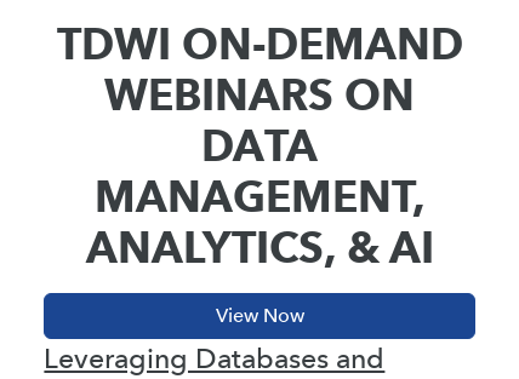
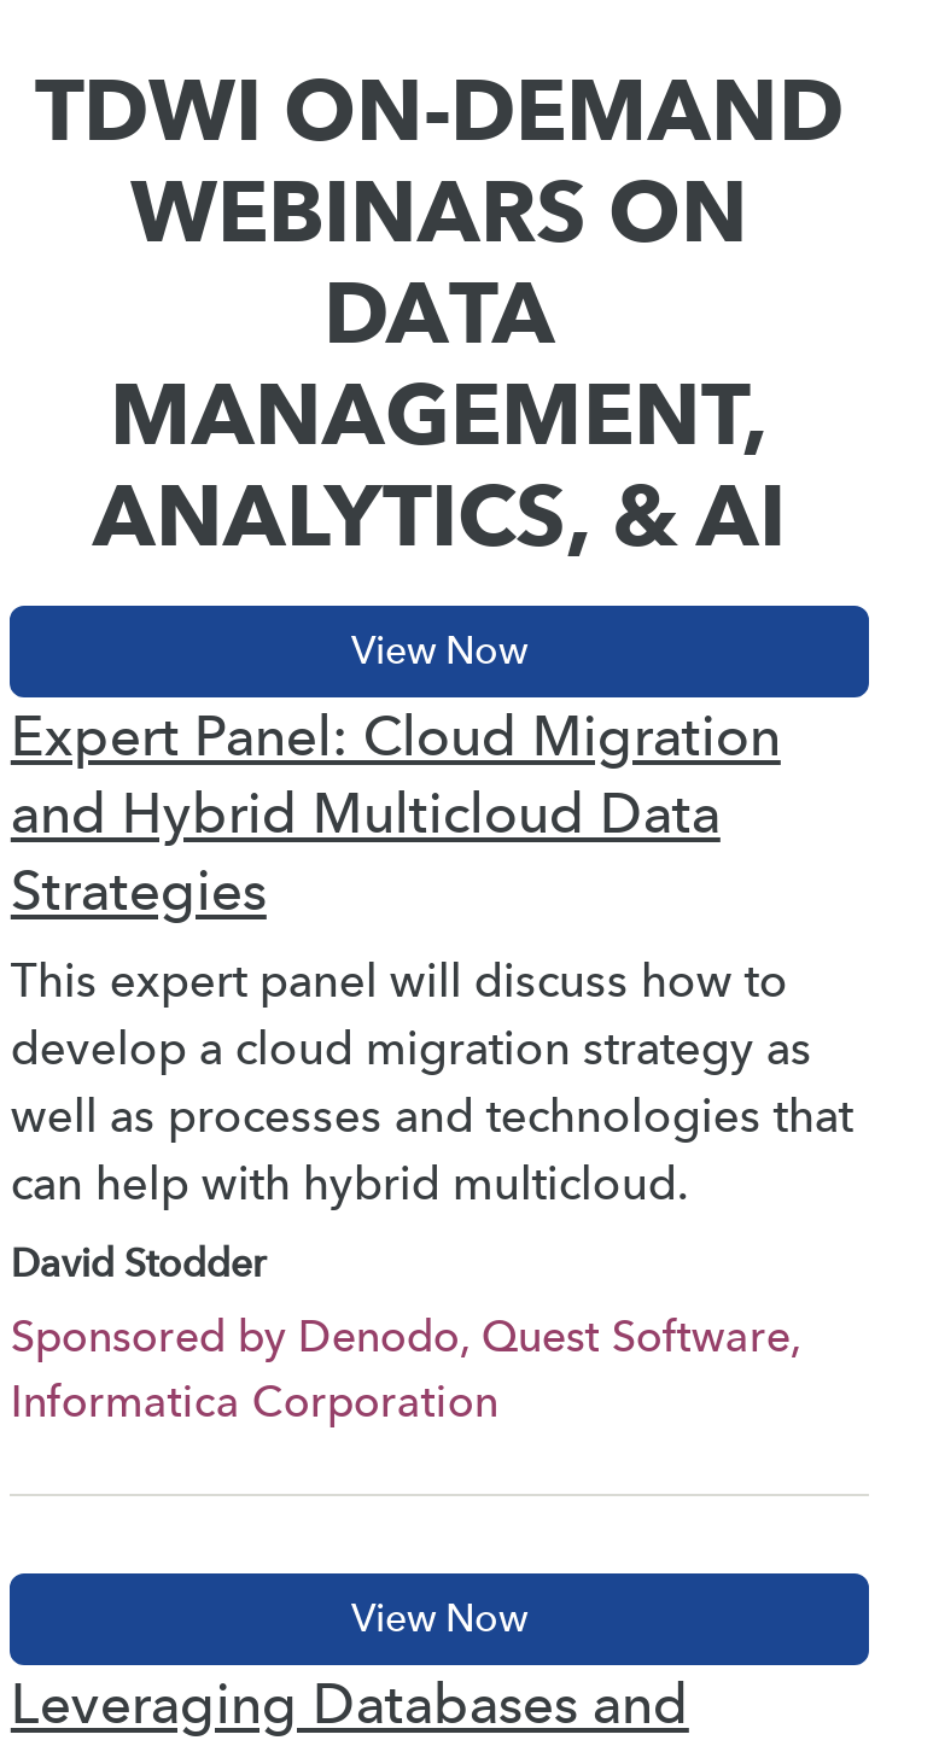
none -> [11,702,853,1429] Expert Panel: Cloud Migration | and Hybrid Multicloud Data | Strategies | This expert panel will discuss how to | develop a cloud migration strategy as | well as processes and technologies that | can help with hybrid multicloud. | David Stodder | Sponsored by Denodo, Quest Software, | Informatica Corporation

